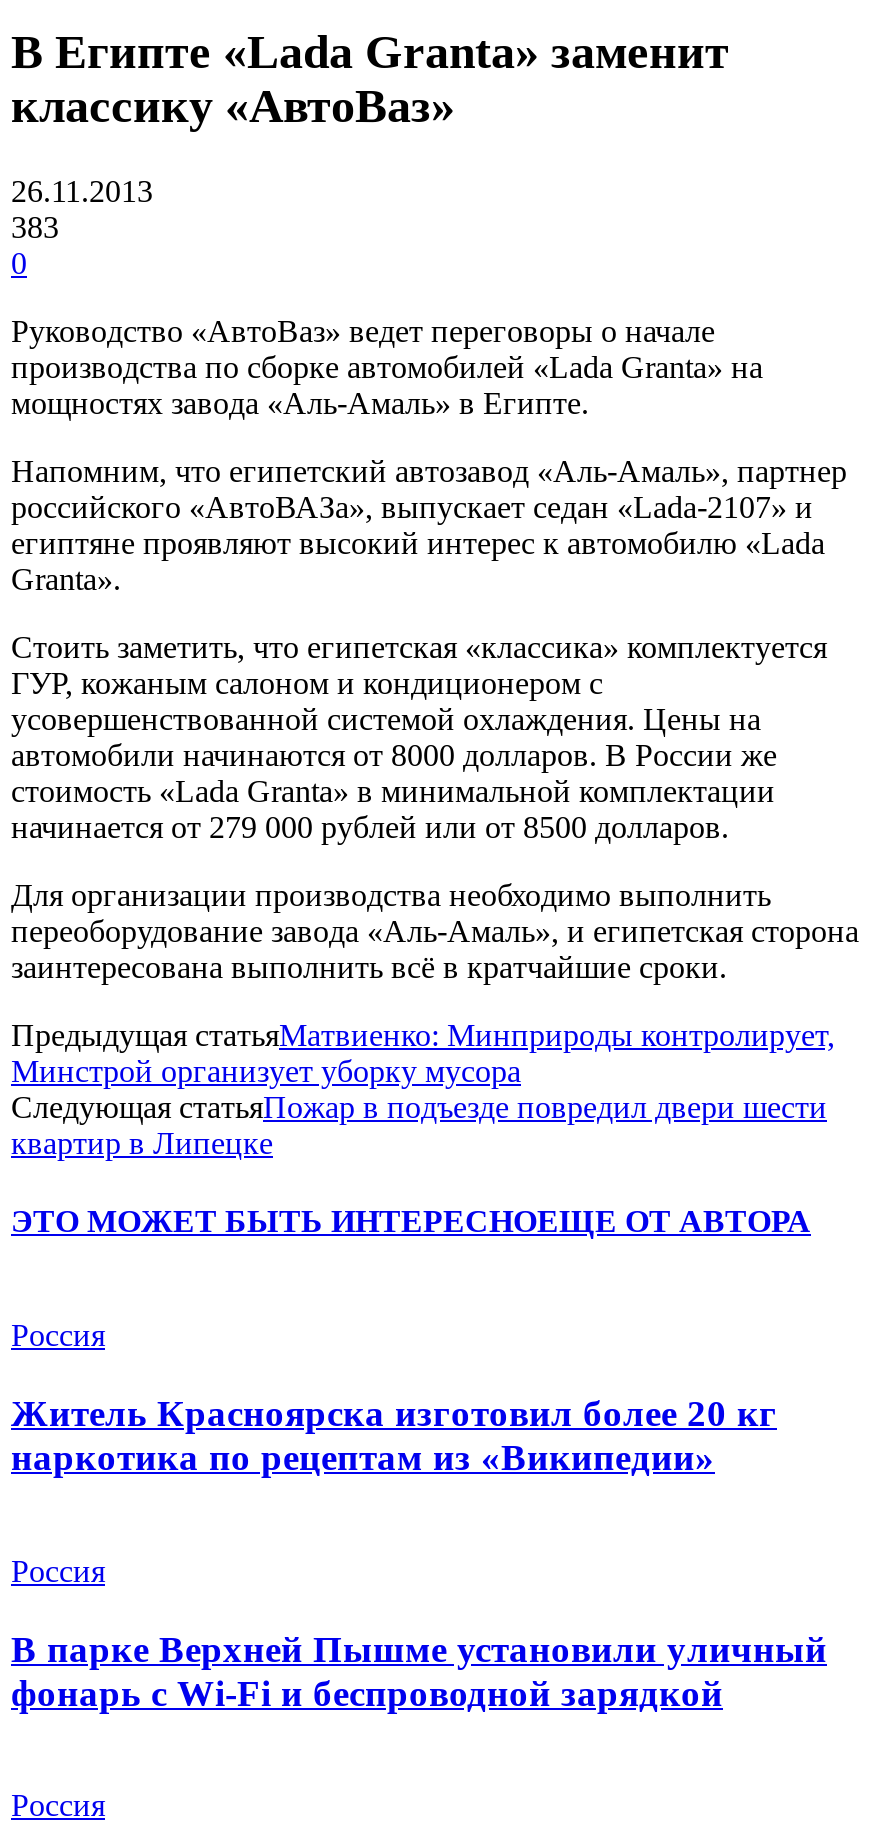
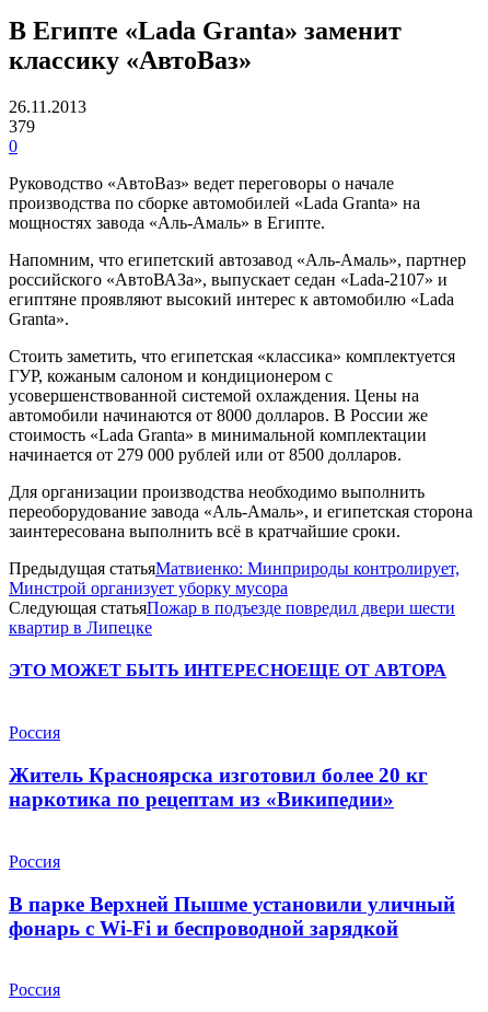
[11,210,59,244] 383 -> [9,117,35,135] 379

